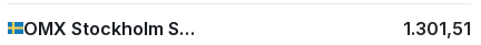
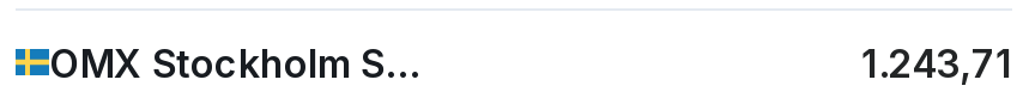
[403,17,471,39] 1.301,51 -> [861,39,1012,87] 1.243,71

